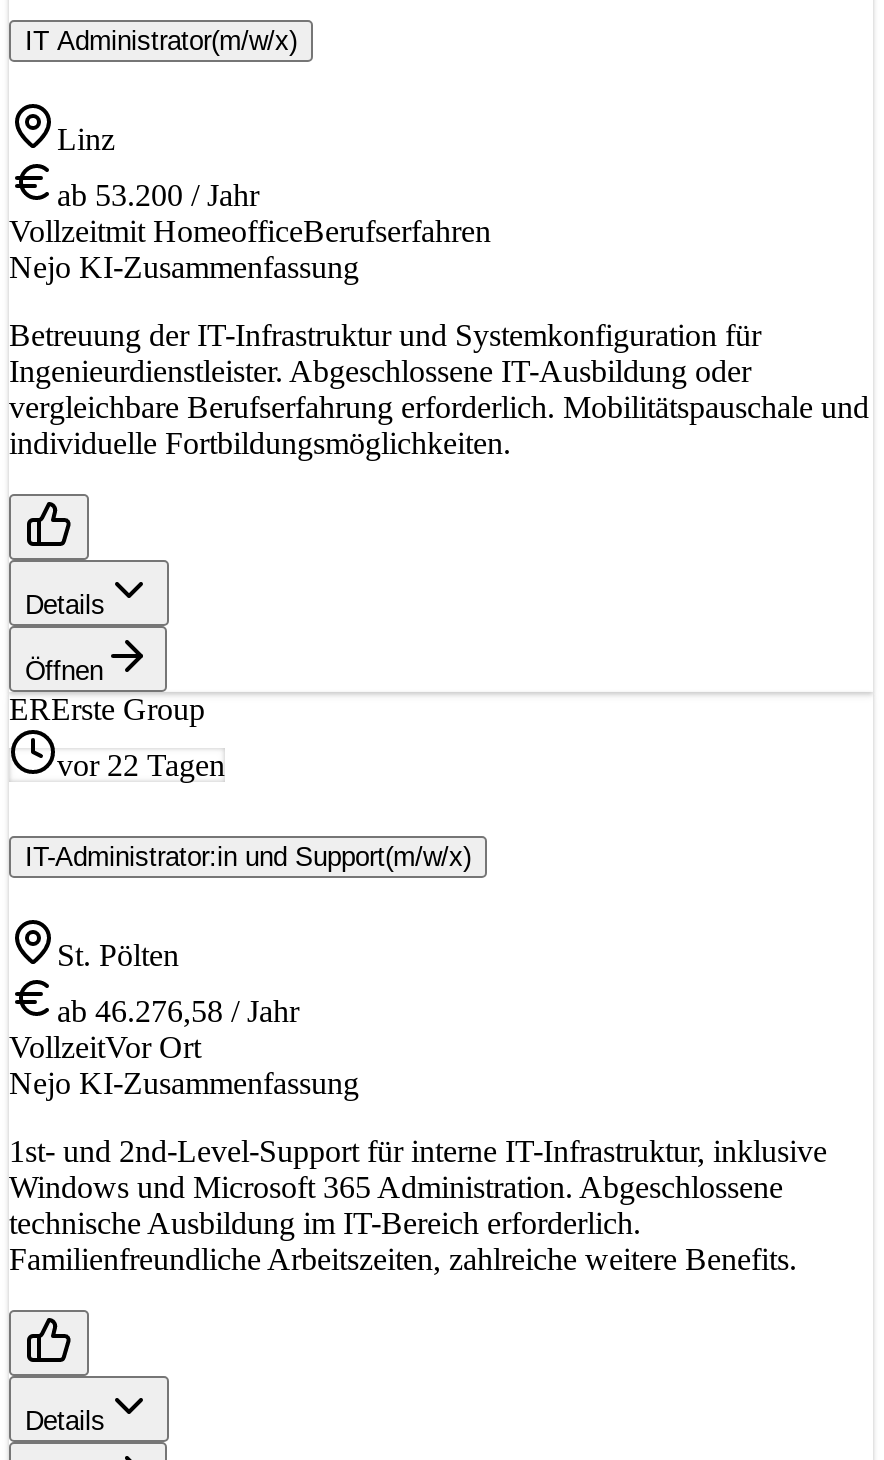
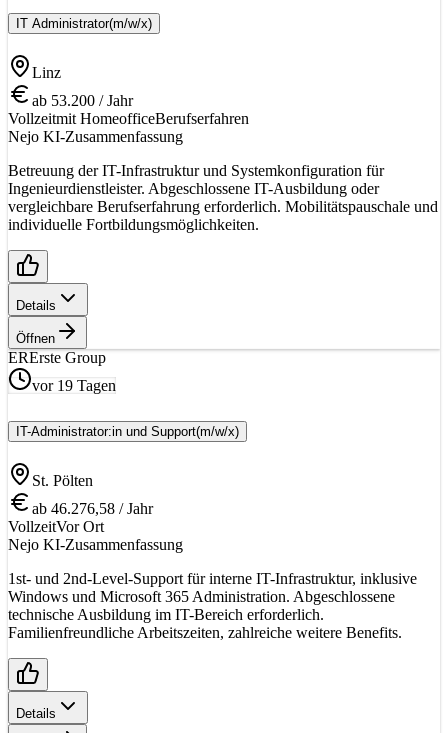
[57,748,225,782] vor 22 Tagen -> [32,377,116,394] vor 19 Tagen

